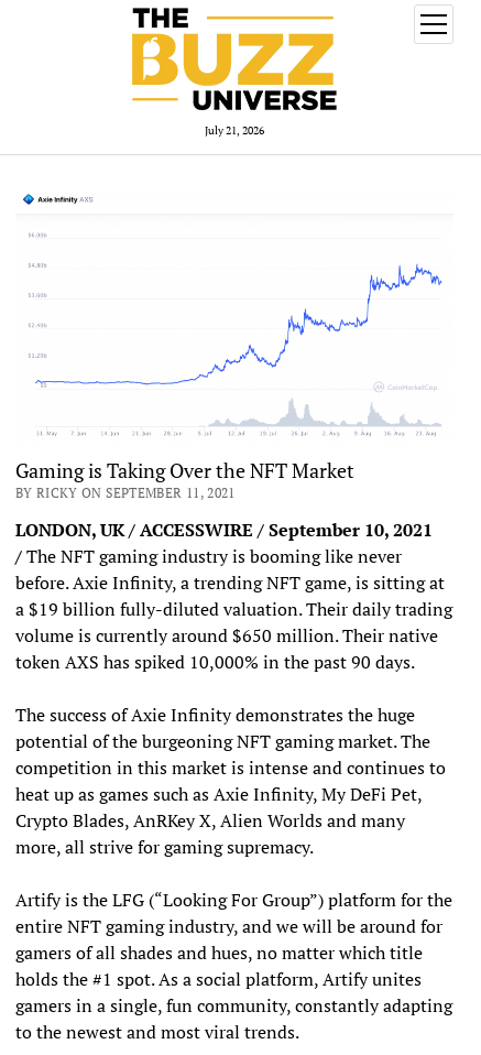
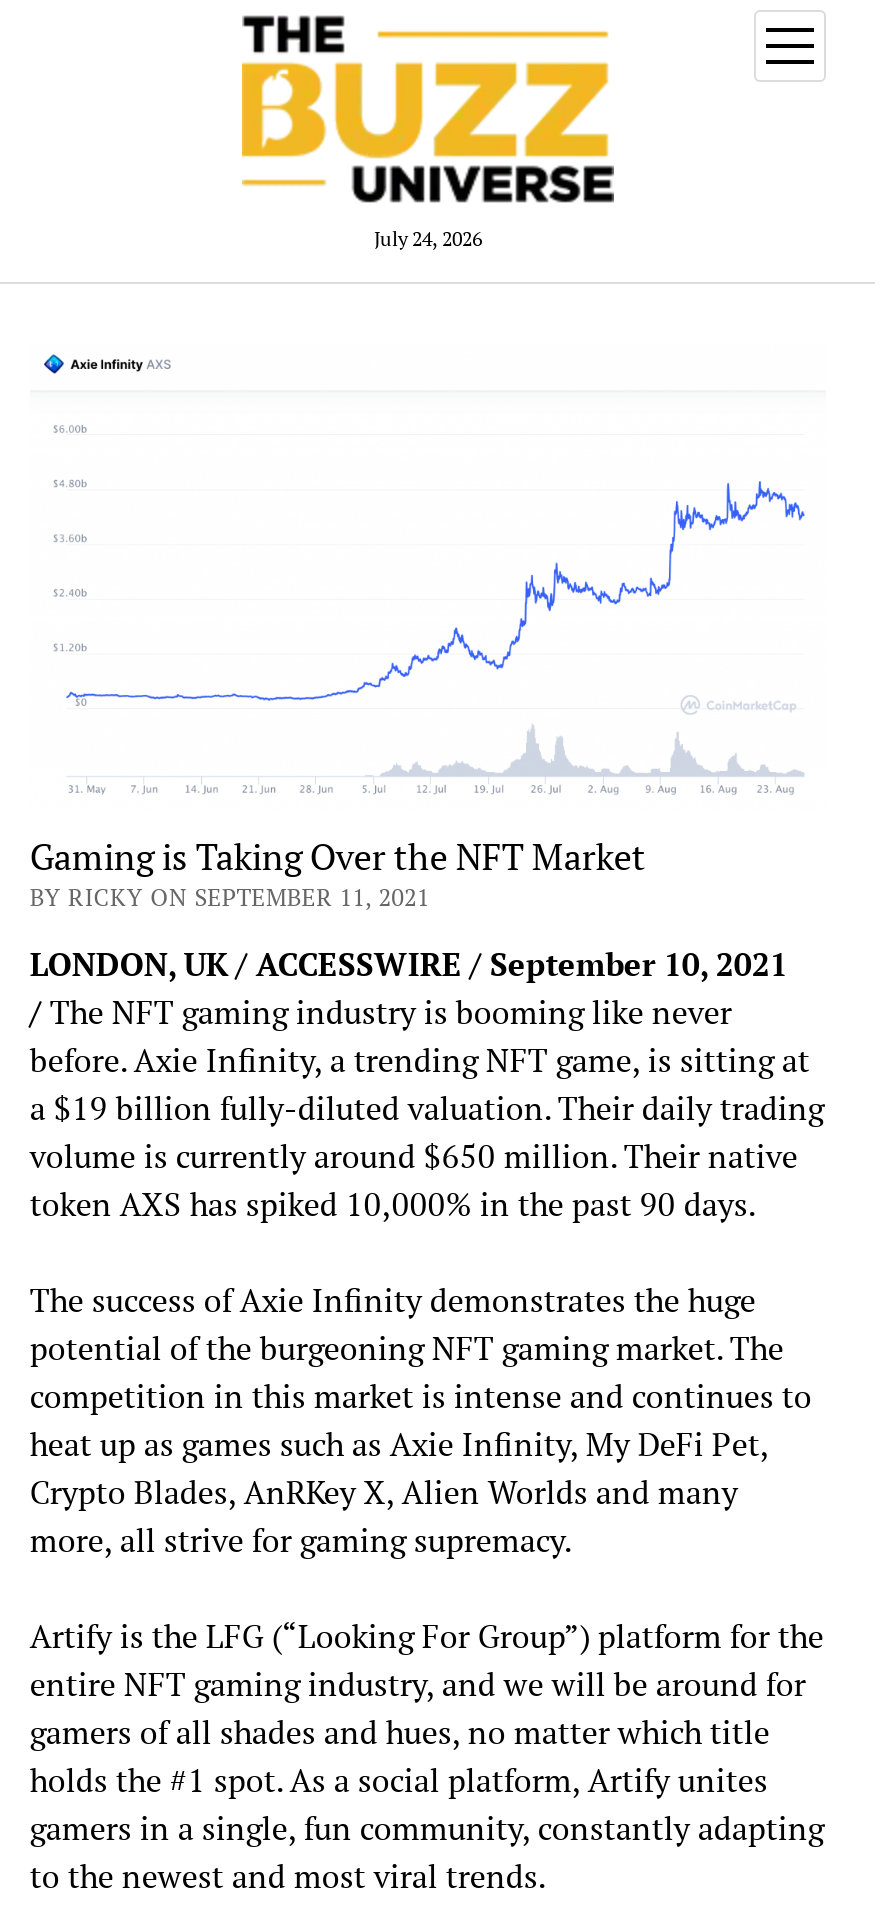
[205,123,264,138] July 21, 2026 -> [374,226,482,252] July 24, 2026

